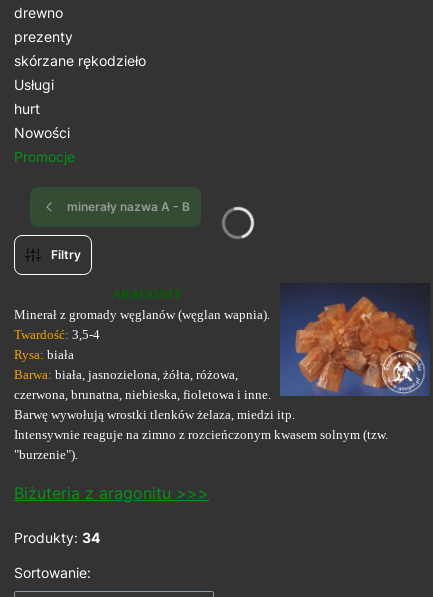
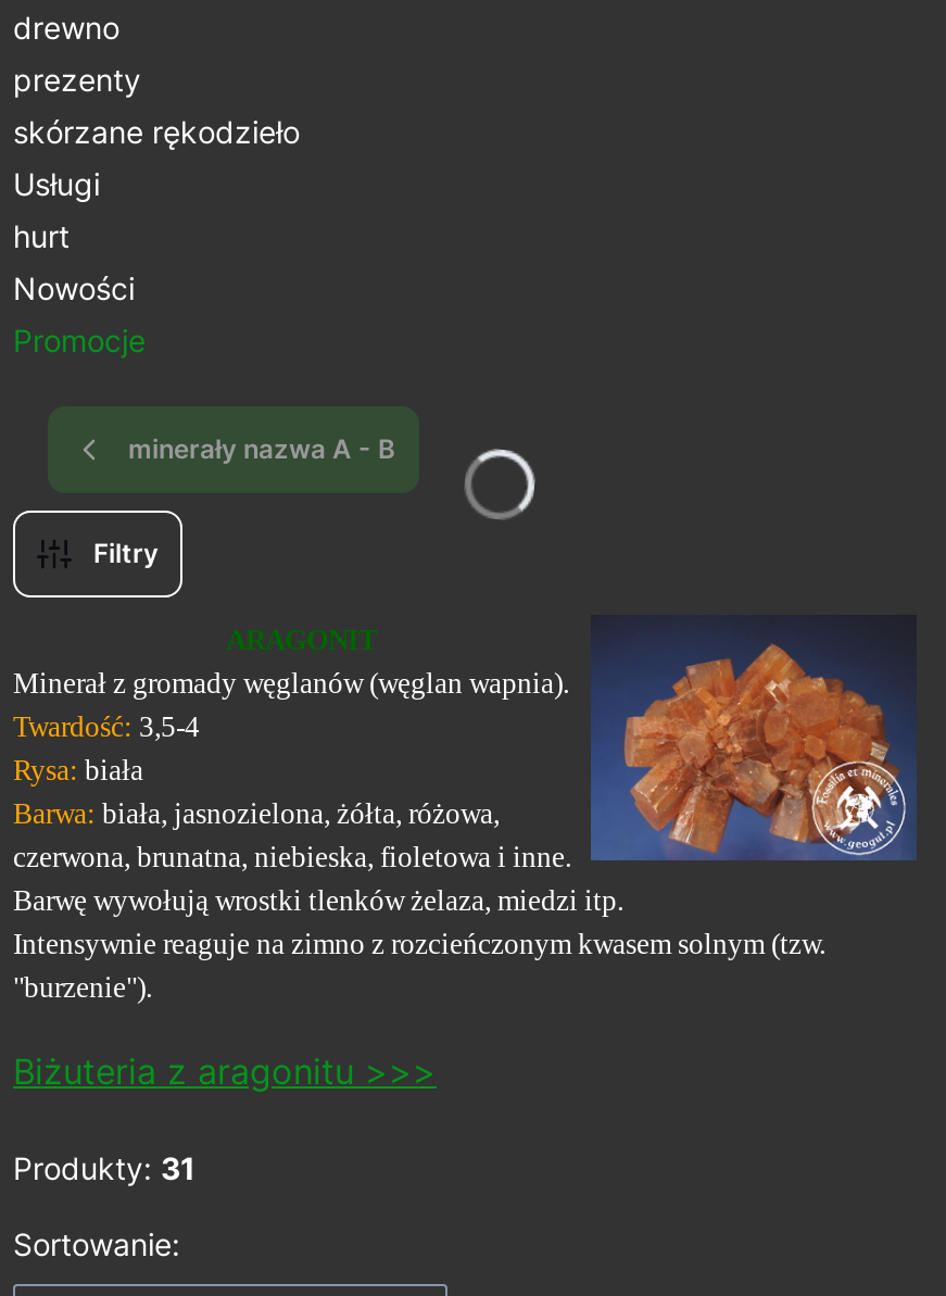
[14,529,100,546] Produkty: 34 -> [13,1149,195,1186] Produkty: 31

